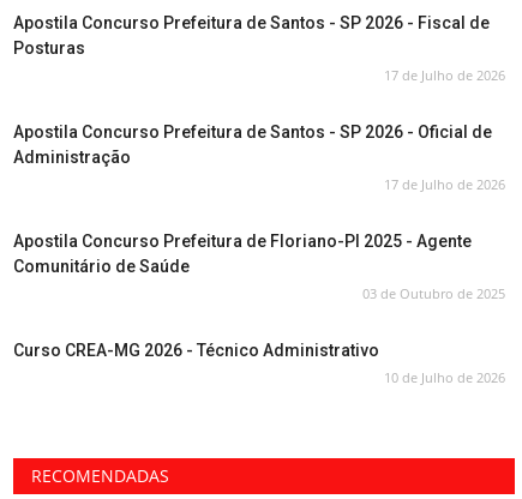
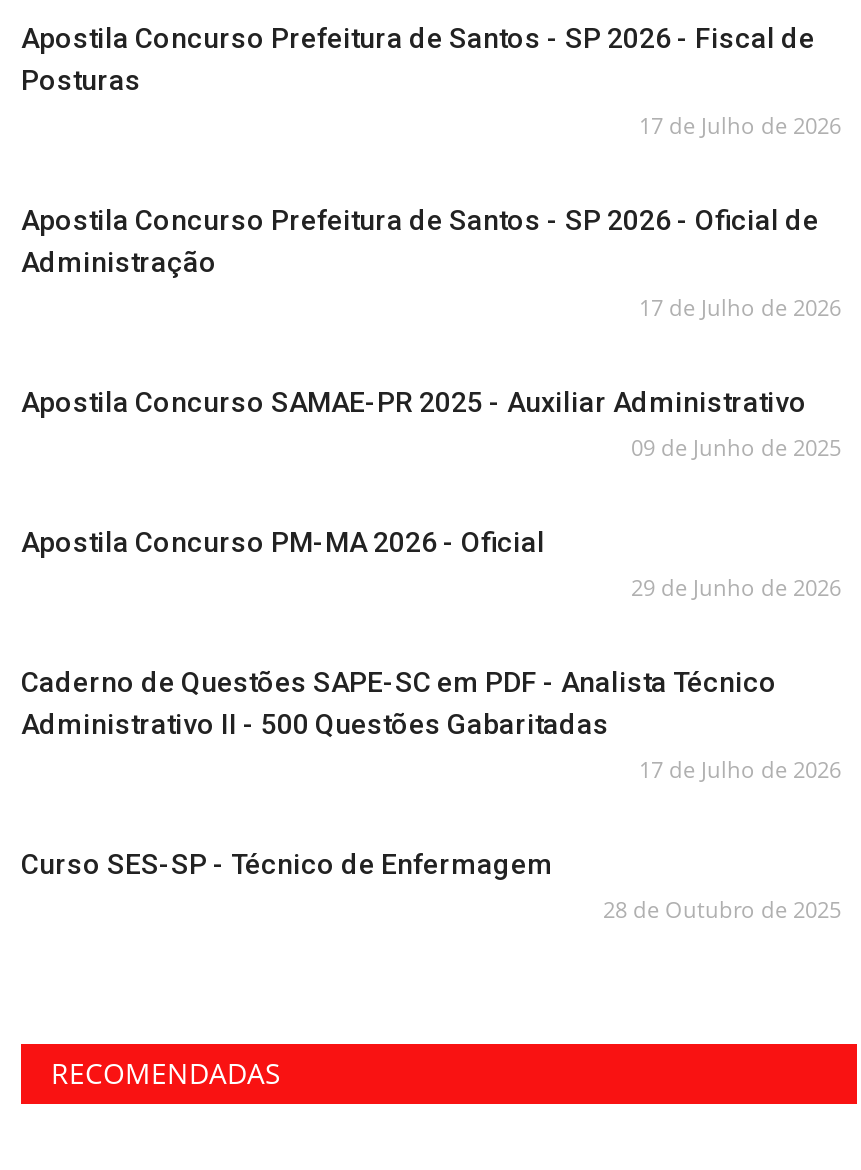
[13,232,505,387] Apostila Concurso Prefeitura de Floriano-PI 2025 - Agente | Comunitário de Saúde | 03 de Outubro de 2025 | Curso CREA-MG 2026 - Técnico Administrativo | 10 de Julho de 2026 -> [21,387,841,925] Apostila Concurso SAMAE-PR 2025 - Auxiliar Administrativo | 09 de Junho de 2025 | Apostila Concurso PM-MA 2026 - Oficial | 29 de Junho de 2026 | Caderno de Questões SAPE-SC em PDF - Analista Técnico | Administrativo II - 500 Questões Gabaritadas | 17 de Julho de 2026 | Curso SES-SP - Técnico de Enfermagem | 28 de Outubro de 2025

